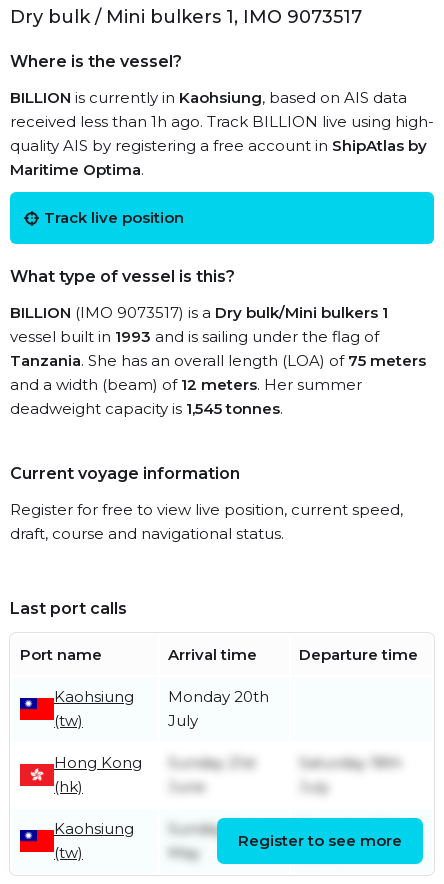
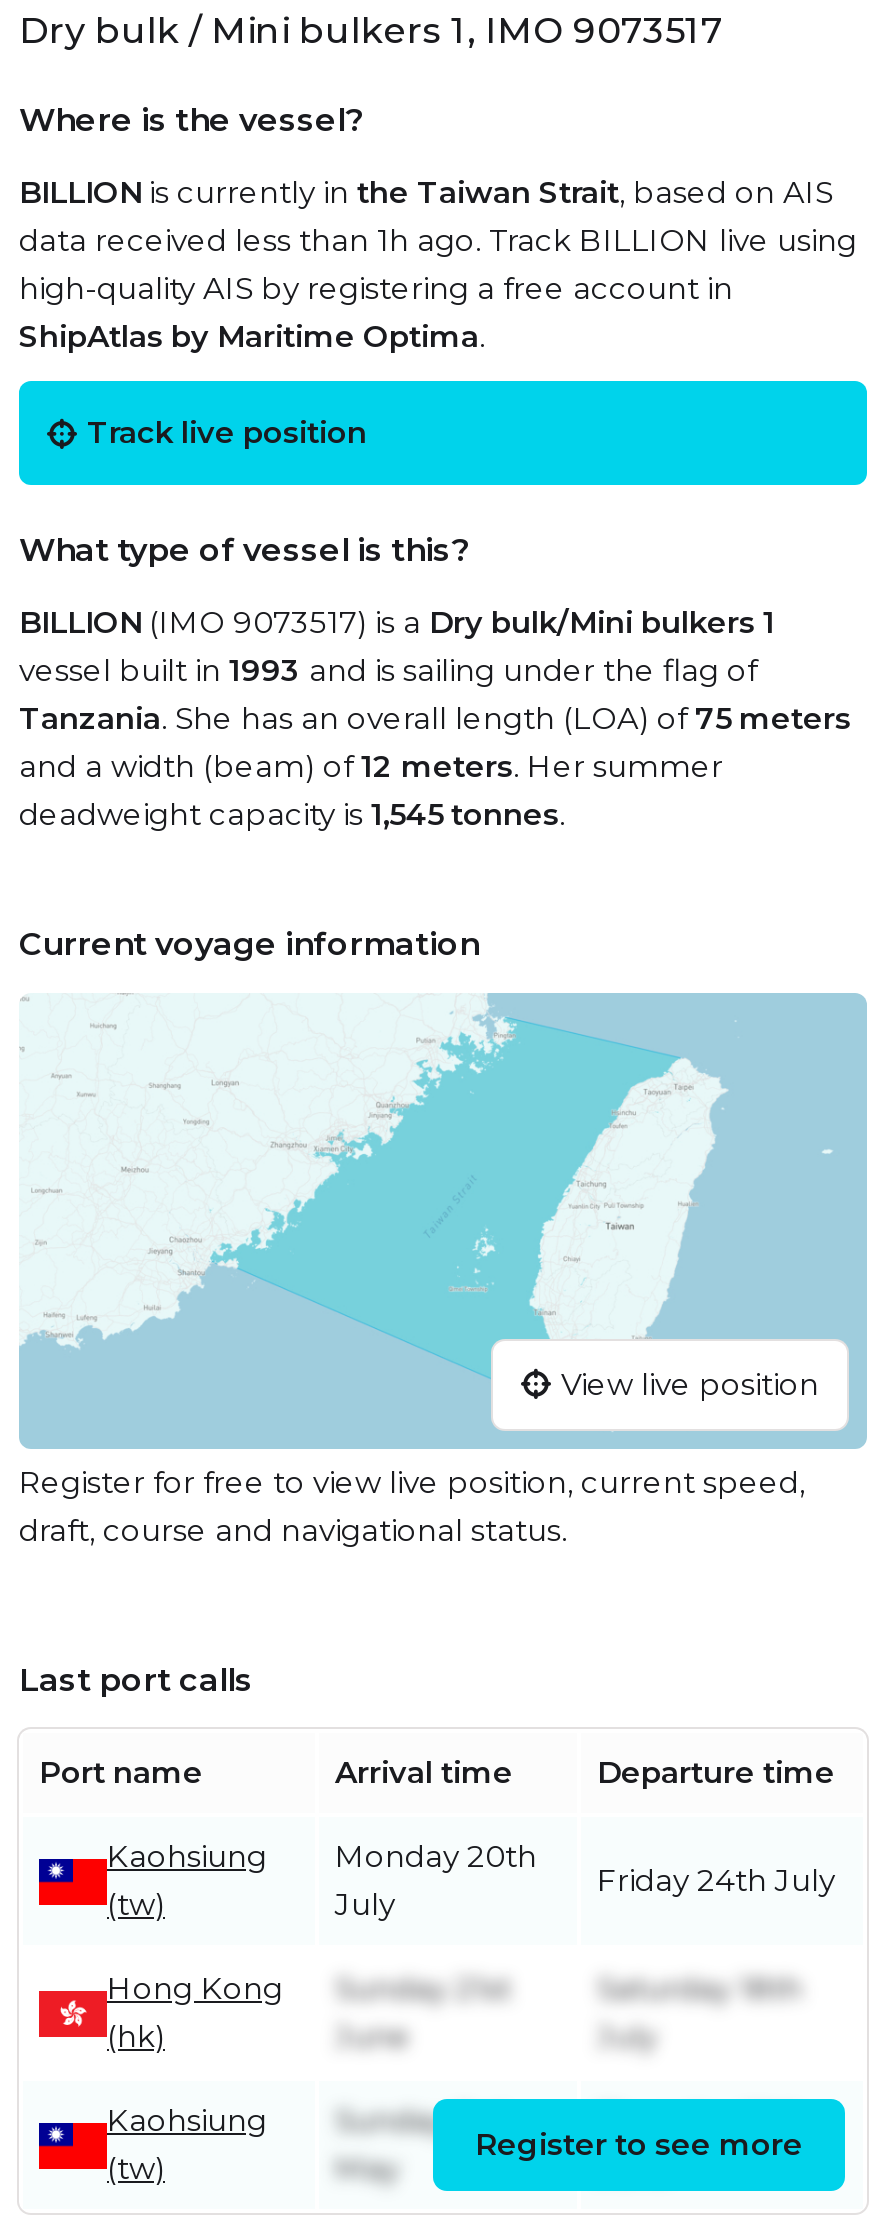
[10,88,434,179] BILLION is currently in Kaohsiung, based on AIS data | received less than 1h ago. Track BILLION live using high- | quality AIS by registering a free account in ShipAtlas by | Maritime Optima. -> [19,173,857,355] BILLION is currently in the Taiwan Strait, based on AIS | data received less than 1h ago. Track BILLION live using | high-quality AIS by registering a free account in | ShipAtlas by Maritime Optima.
none -> [19,991,867,1449] [image] | View live position
none -> [597,1862,835,1900] Friday 24th July

